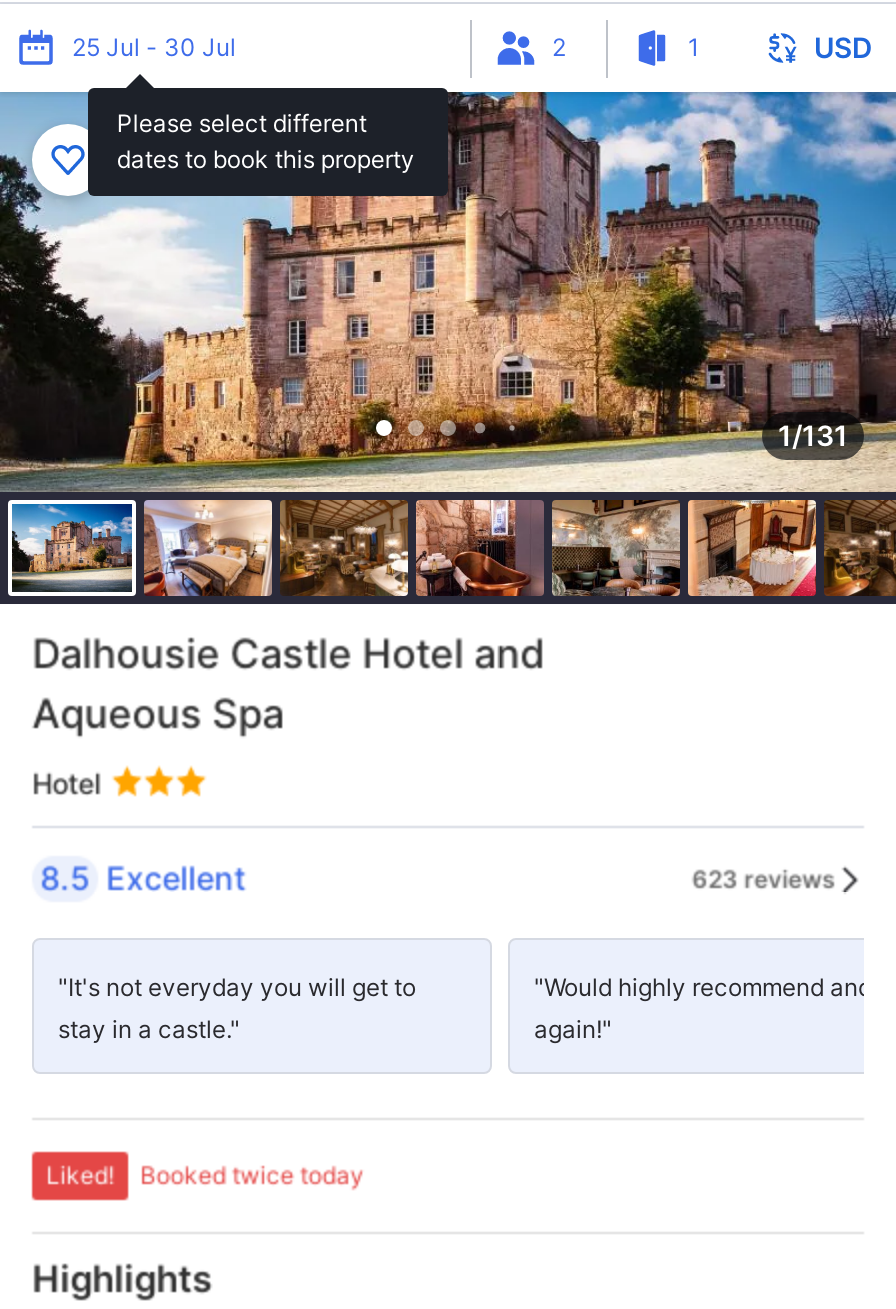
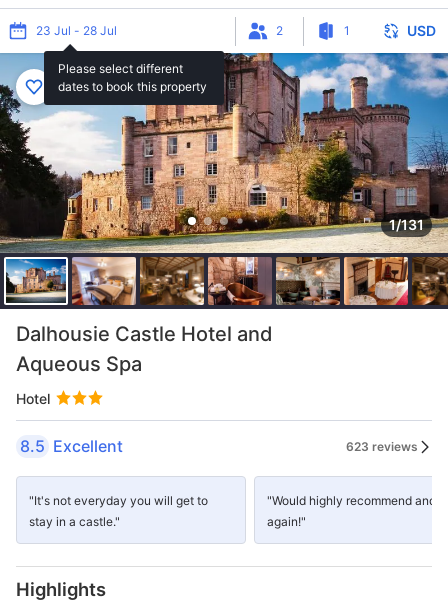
[72,32,236,62] 25 Jul - 30 Jul -> [36,23,117,38] 23 Jul - 28 Jul
[46,1160,364,1190] Liked! | Booked twice today -> none

